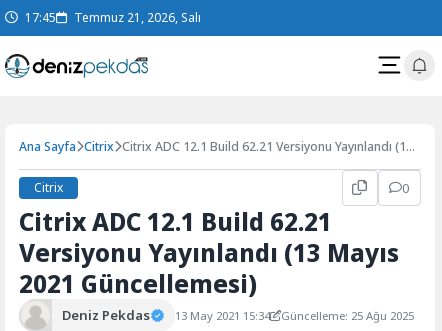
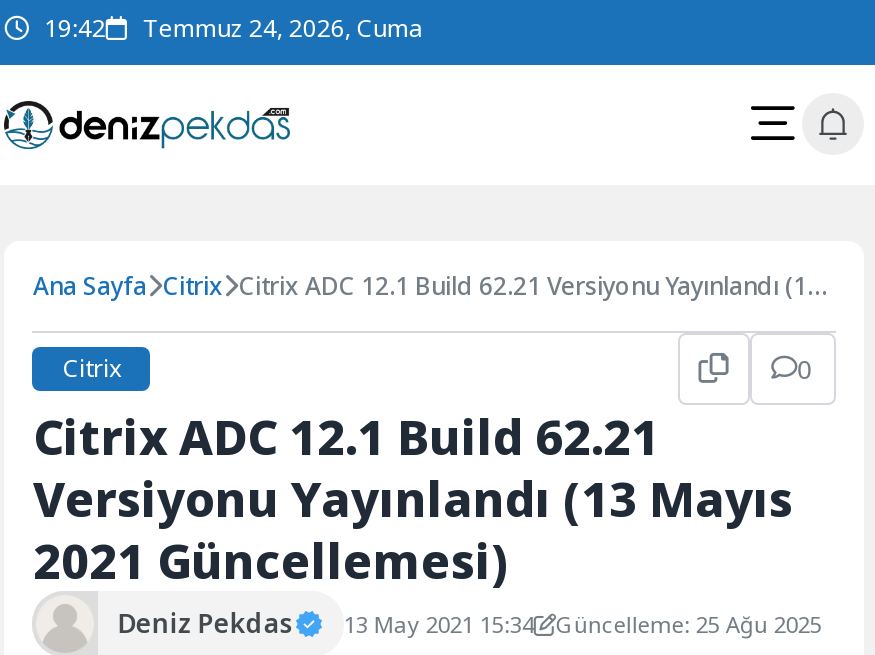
[25,9,56,26] 17:45 -> [44,12,106,46] 19:42
[74,9,201,26] Temmuz 21, 2026, Salı -> [143,12,423,46] Temmuz 24, 2026, Cuma

